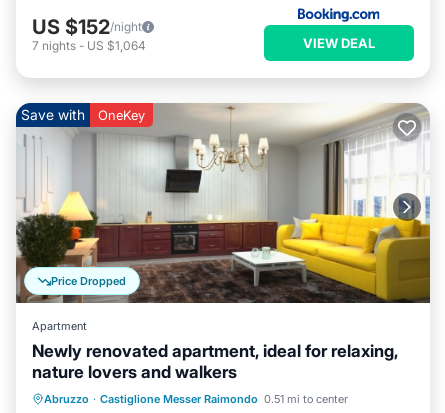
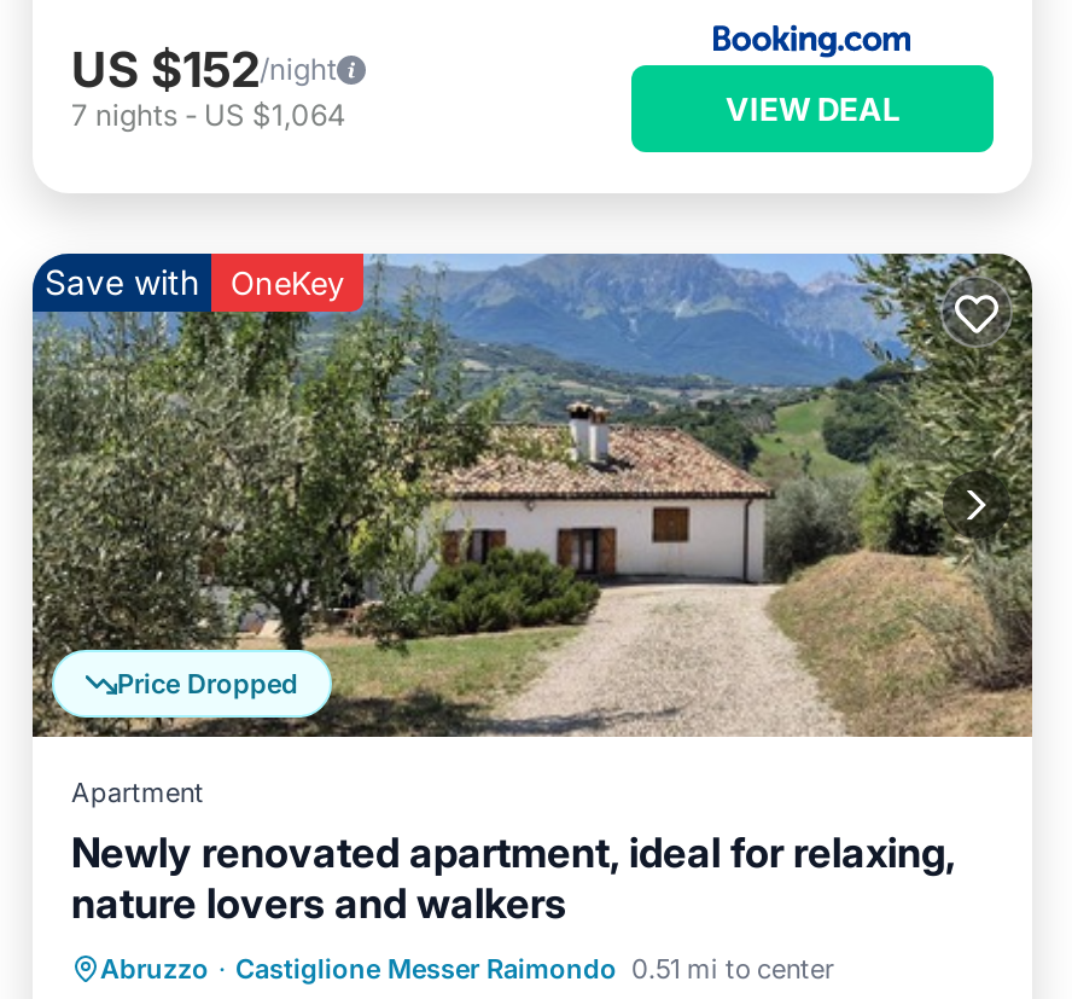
[16,103,430,304] [image] -> [30,251,1035,739] [image]

